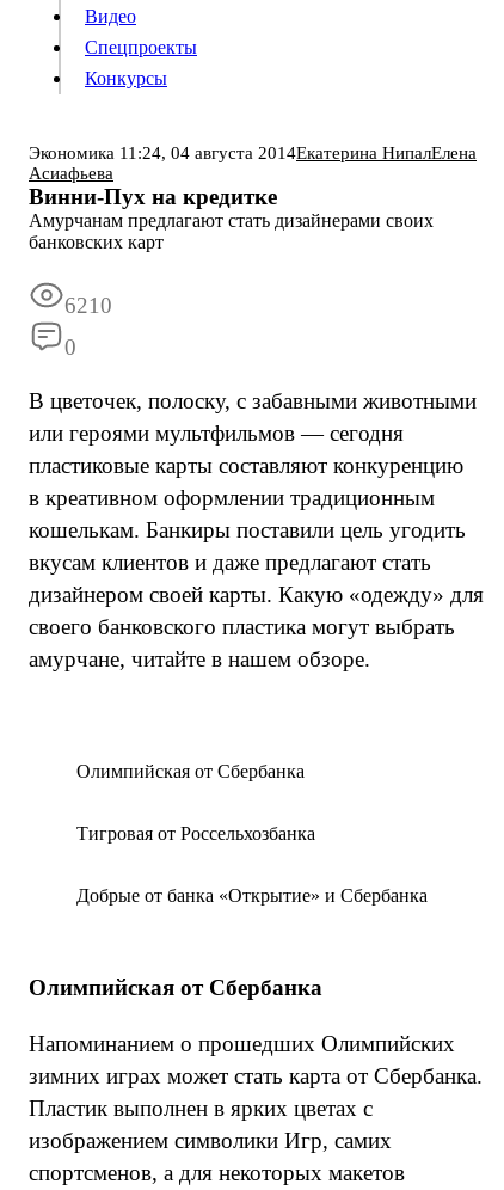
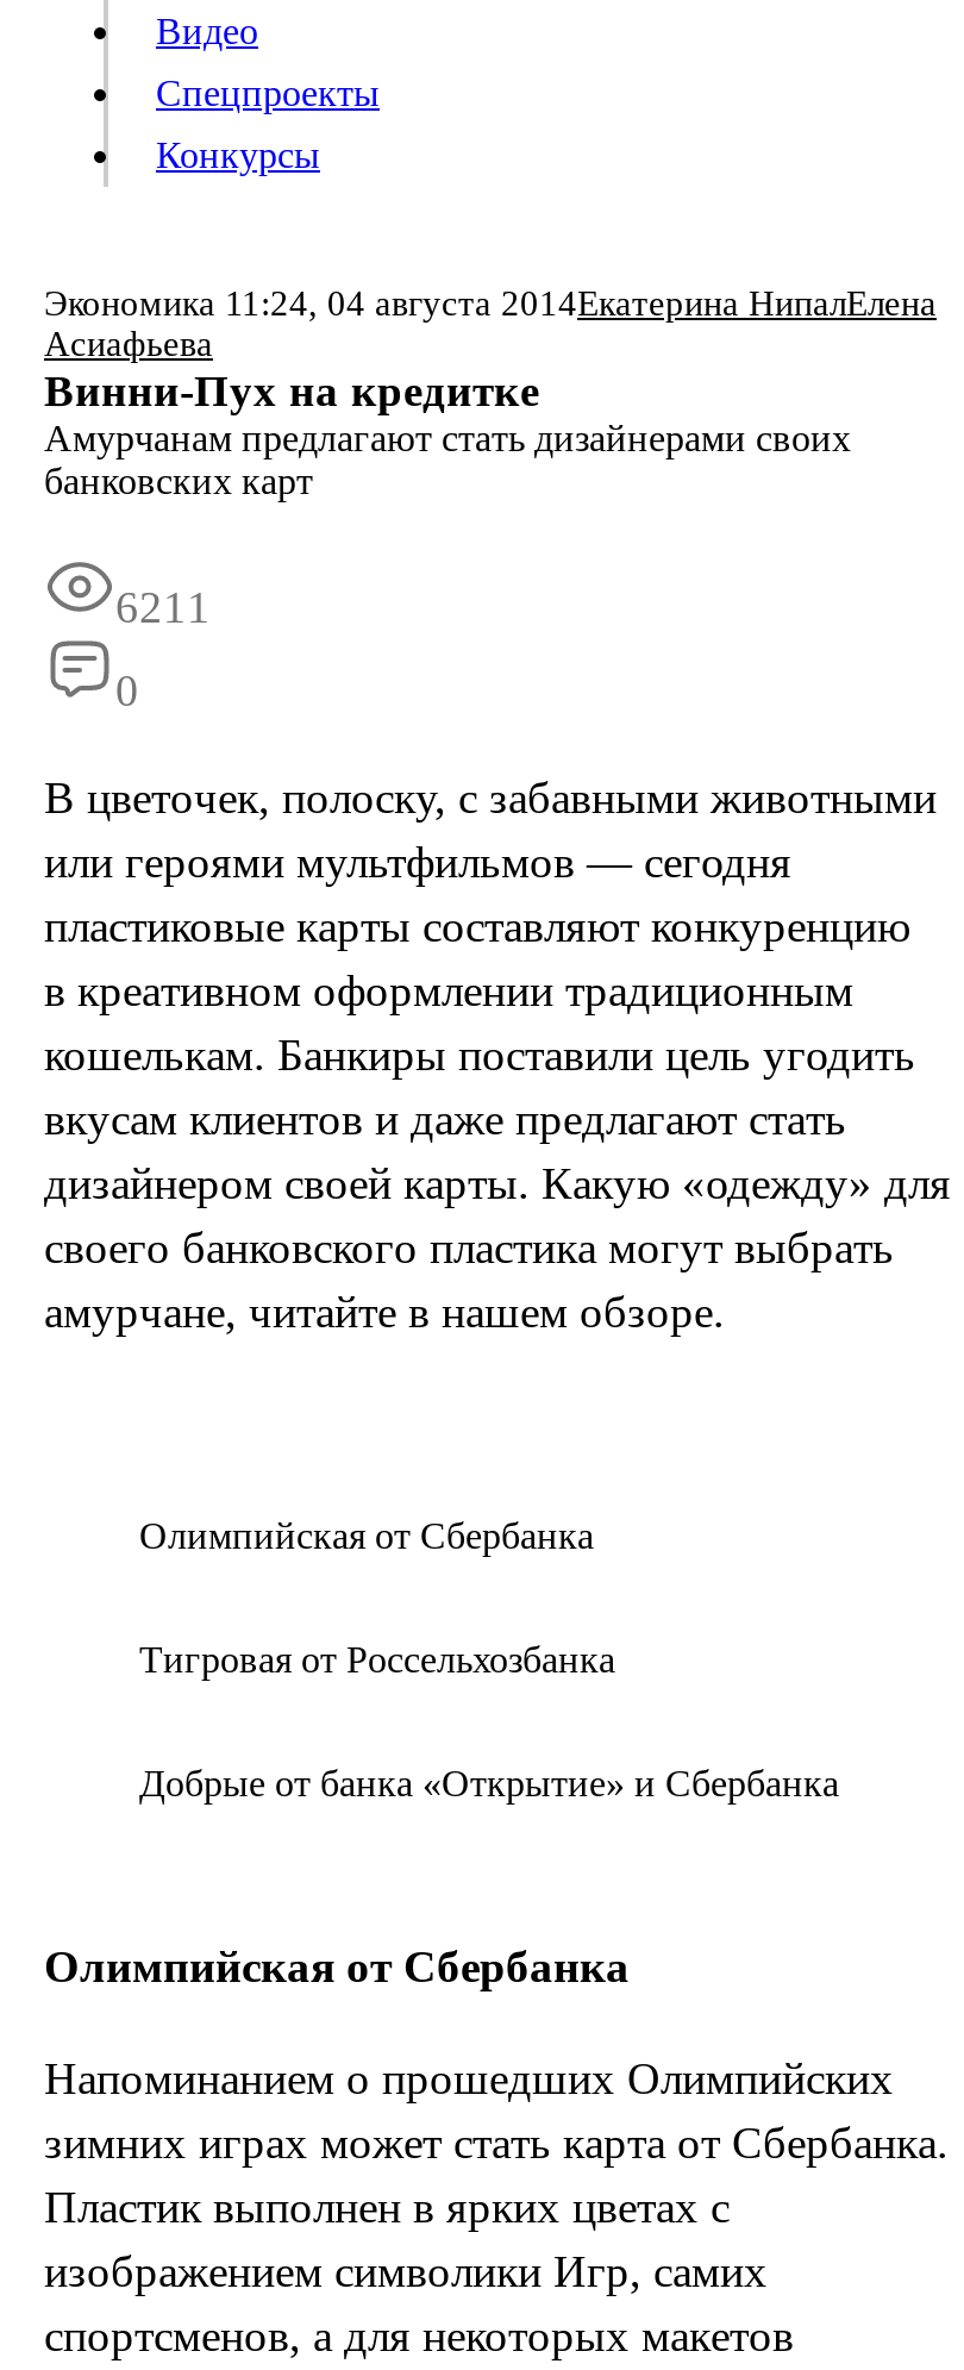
[64,293,112,318] 6210 -> [115,583,211,633] 6211

